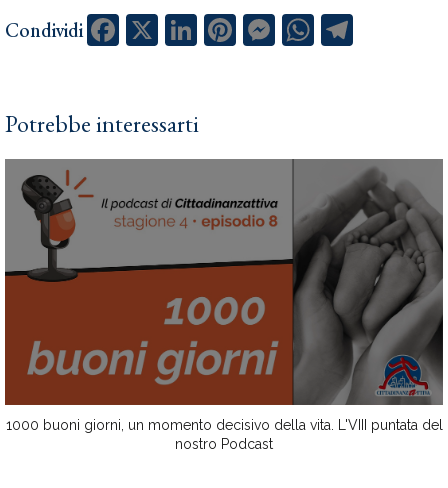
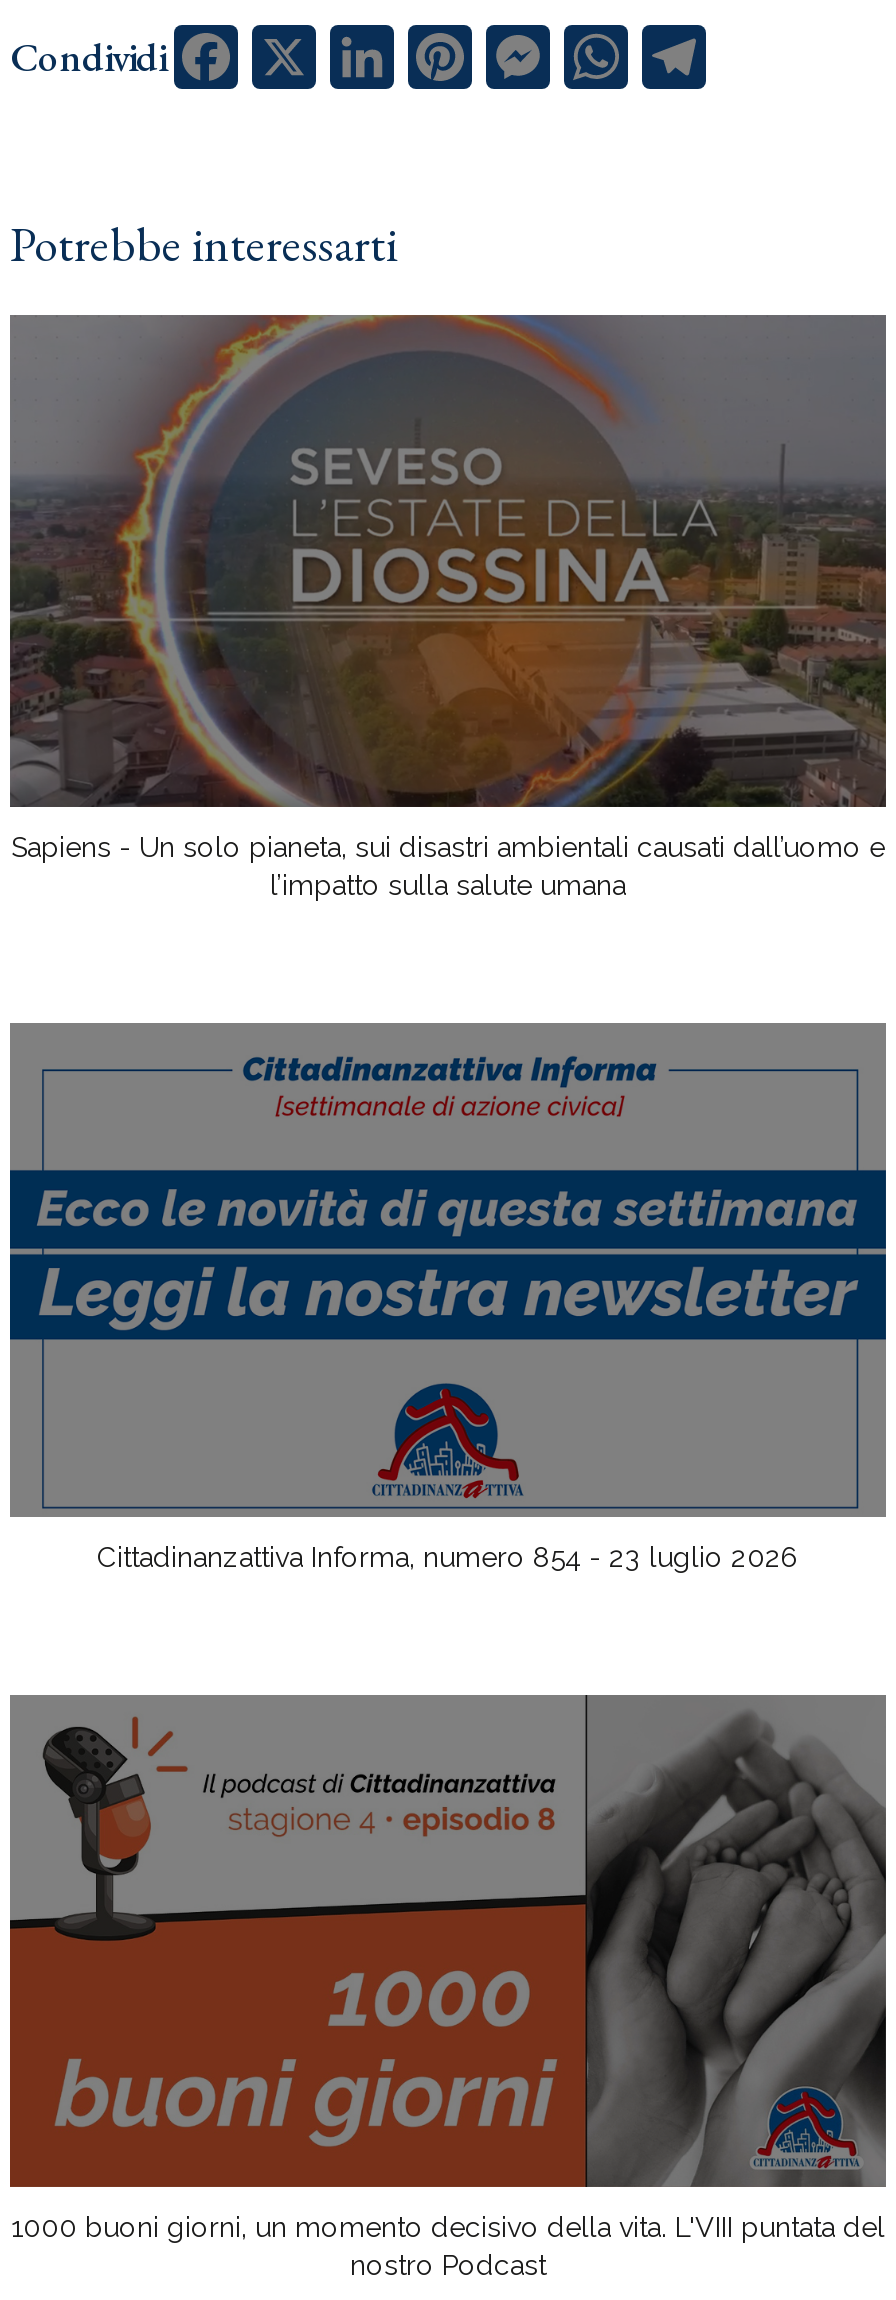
none -> [8,1021,888,1572] [image] | Cittadinanzattiva Informa, numero 854 - 23 luglio 2026
none -> [10,315,886,901] [image] | Sapiens - Un solo pianeta, sui disastri ambientali causati dall’uomo e | l’impatto sulla salute umana

